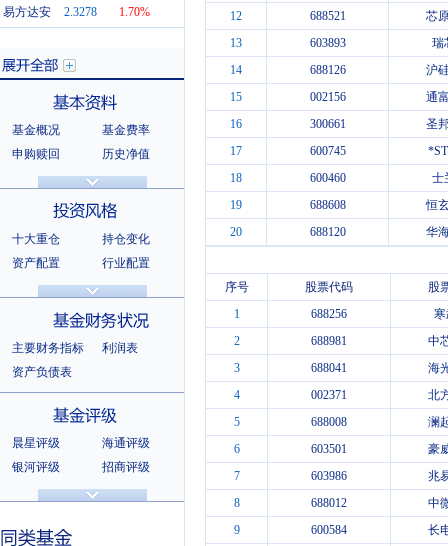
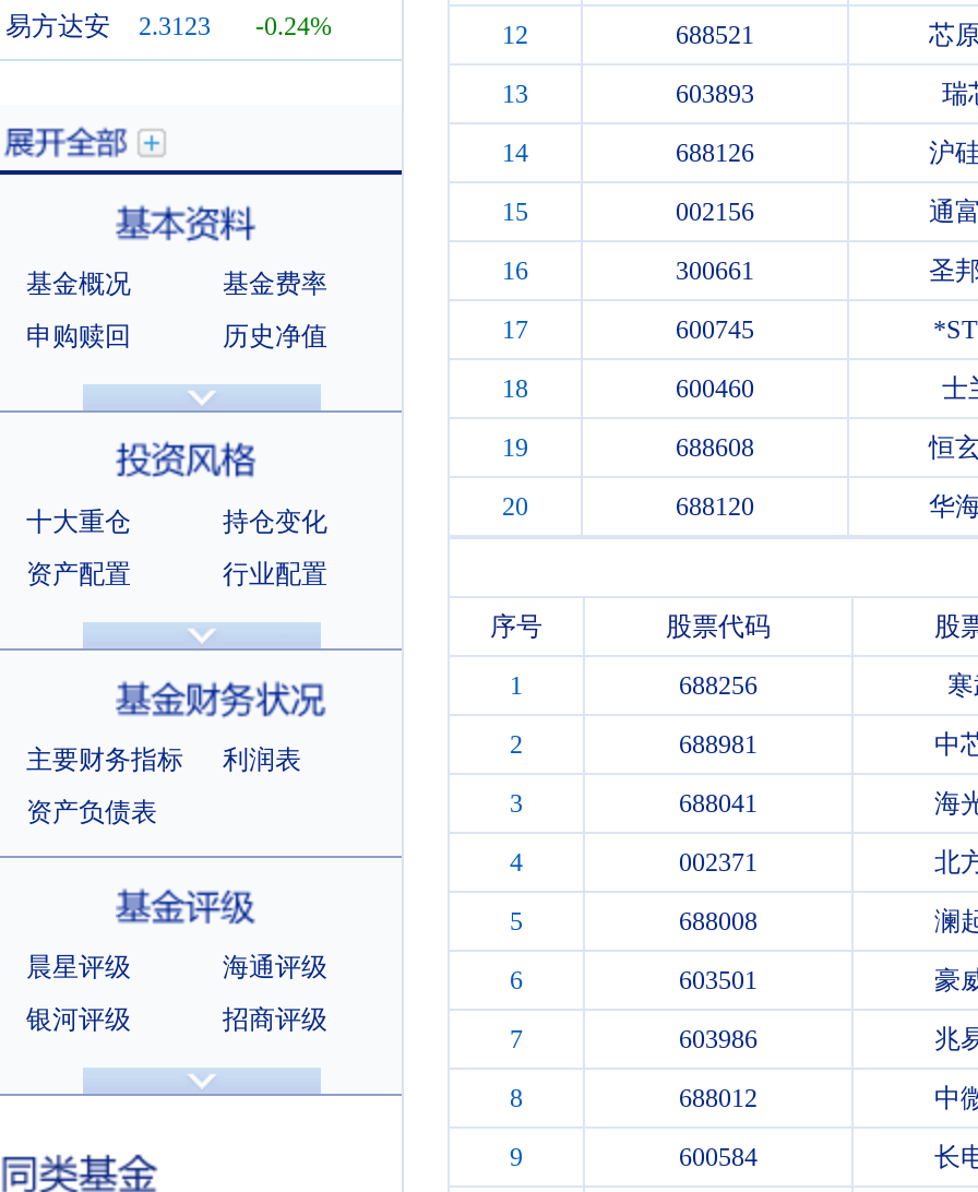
[63,5,96,19] 2.3278 -> [139,11,211,41] 2.3123
[119,5,150,19] 1.70% -> [255,11,332,41] -0.24%

